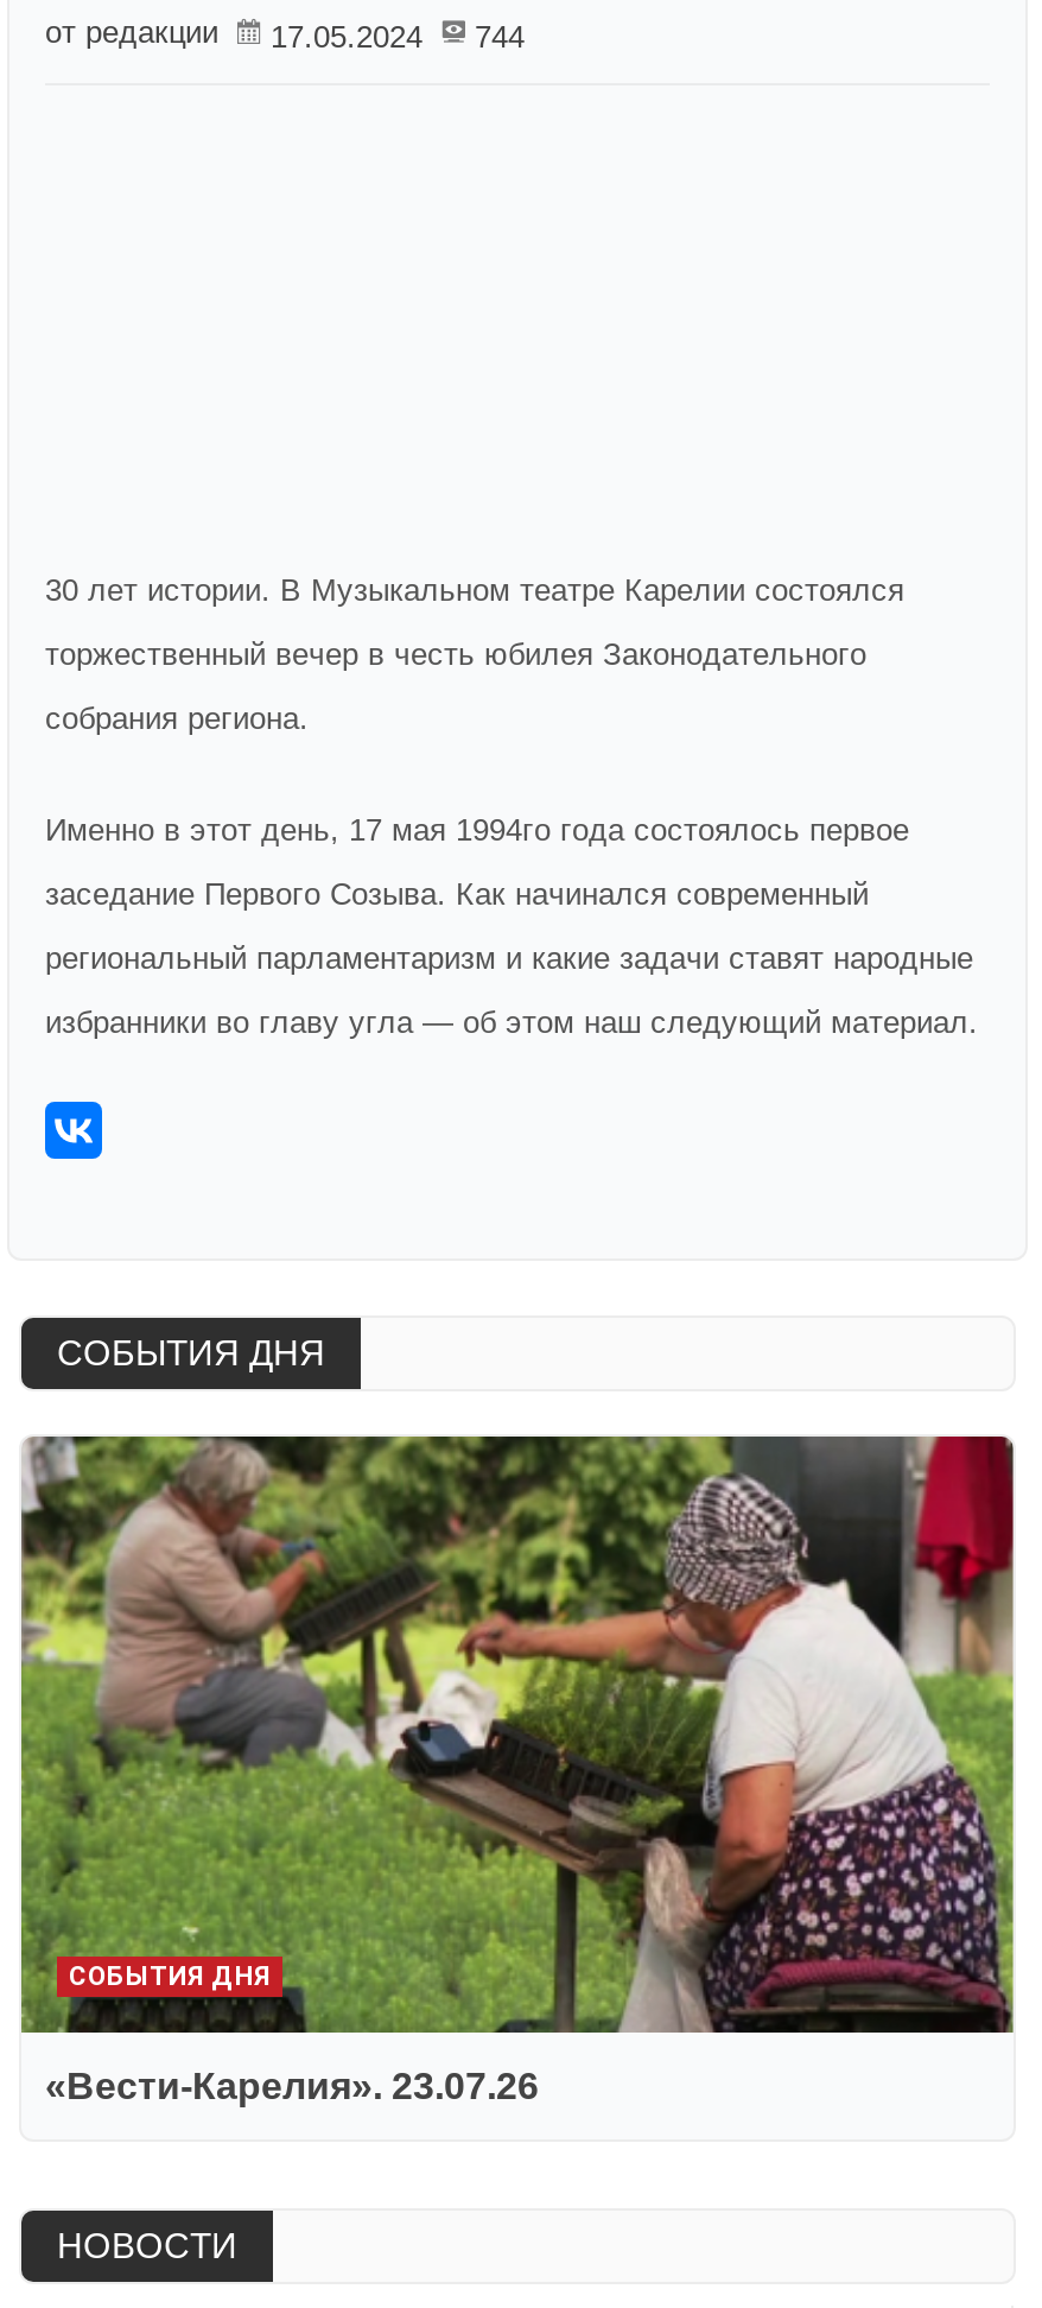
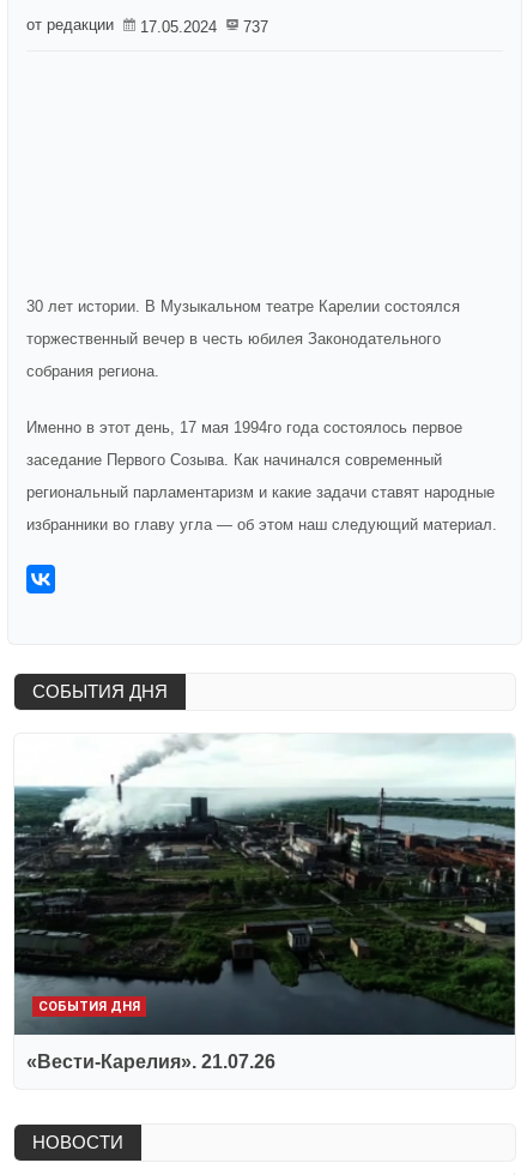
[45,14,525,55] от редакции 17.05.2024 744 -> [26,16,268,36] от редакции 17.05.2024 737
[19,1434,1016,2106] [image] | «Вести-Карелия». 23.07.26 -> [13,734,516,1072] [image] | «Вести-Карелия». 21.07.26

